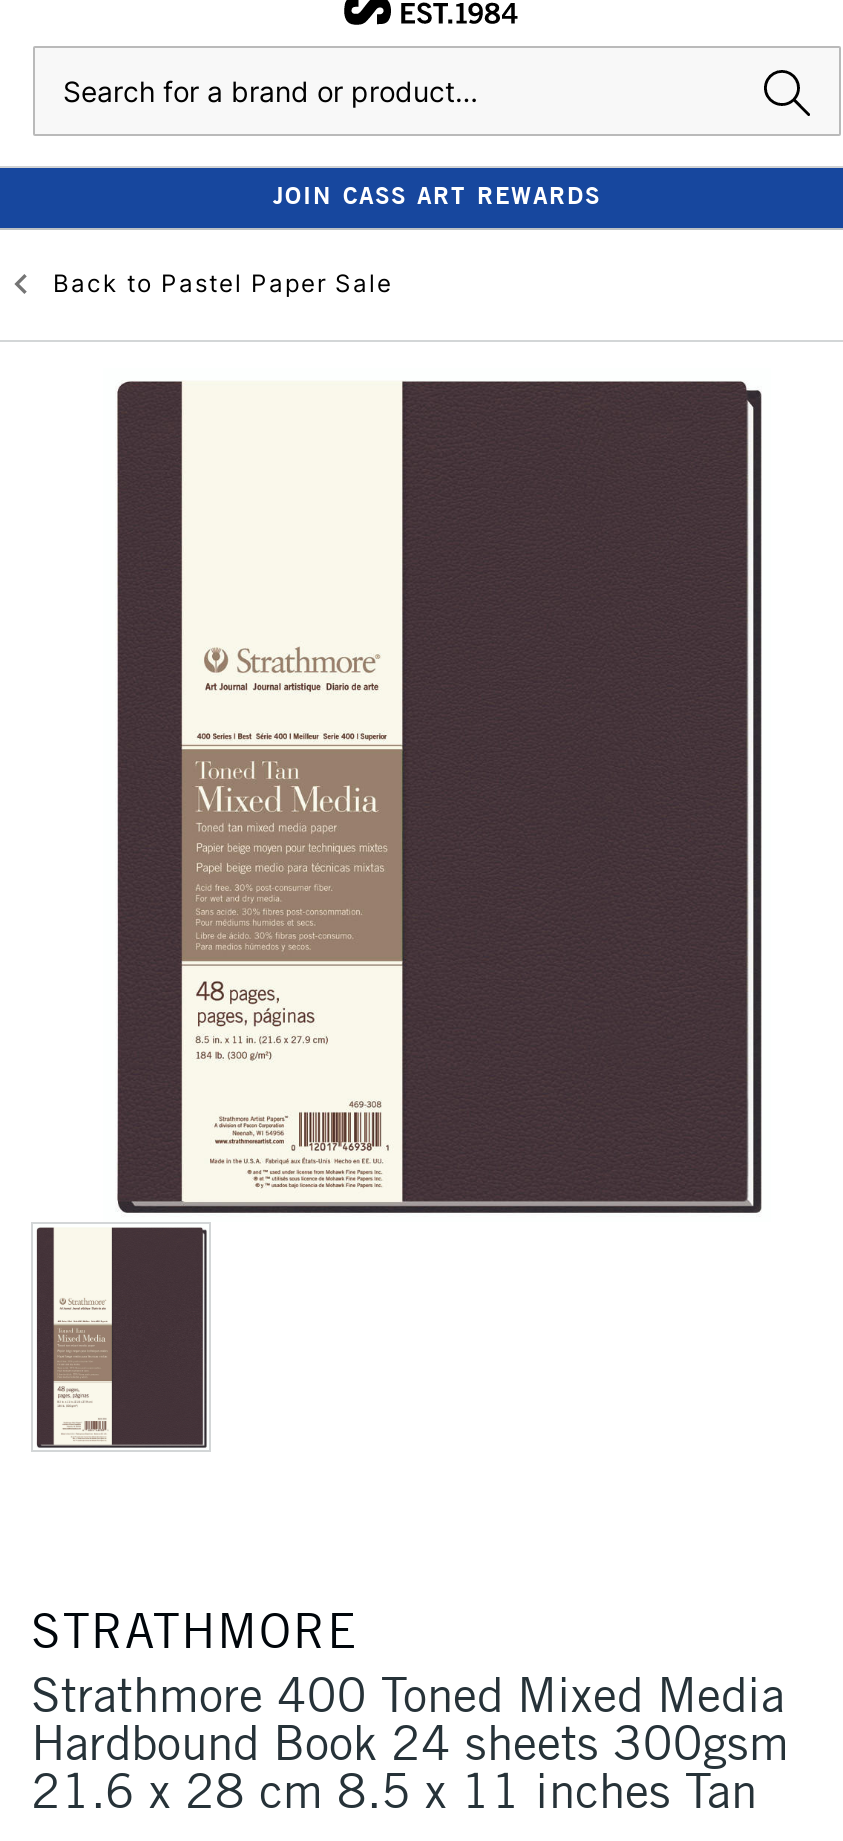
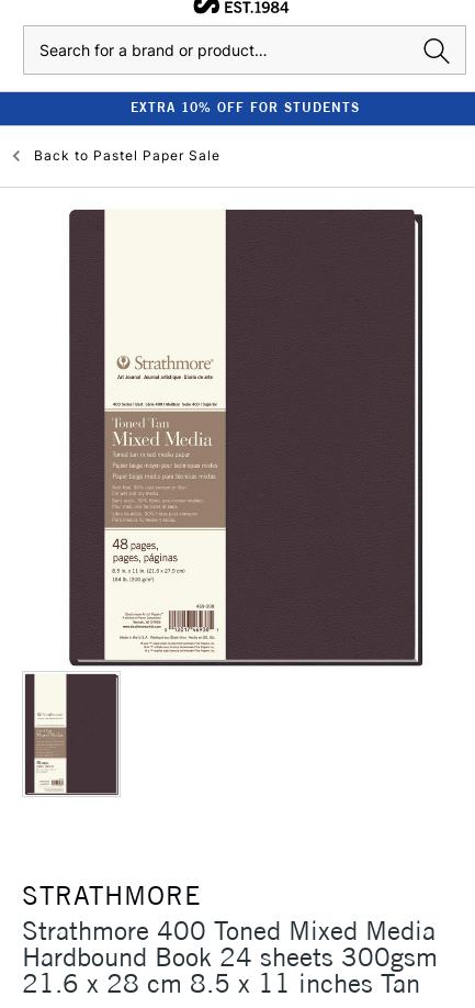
[273,180,601,210] JOIN CASS ART REWARDS -> [130,99,359,115] EXTRA 10% OFF FOR STUDENTS

